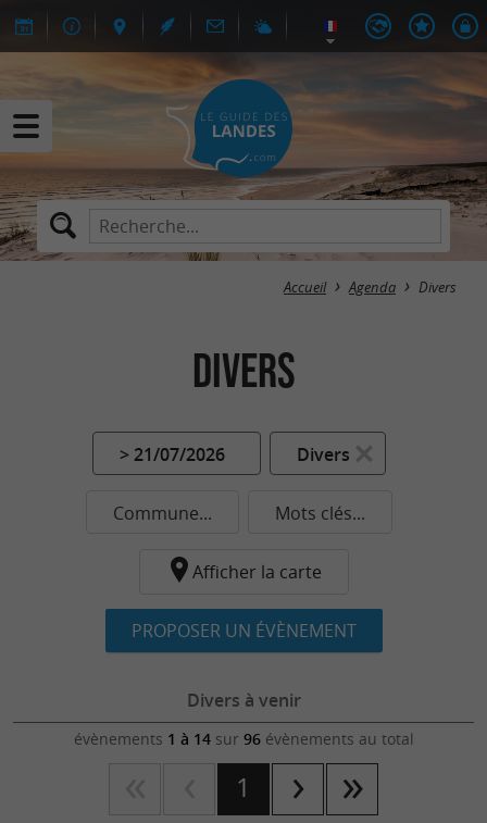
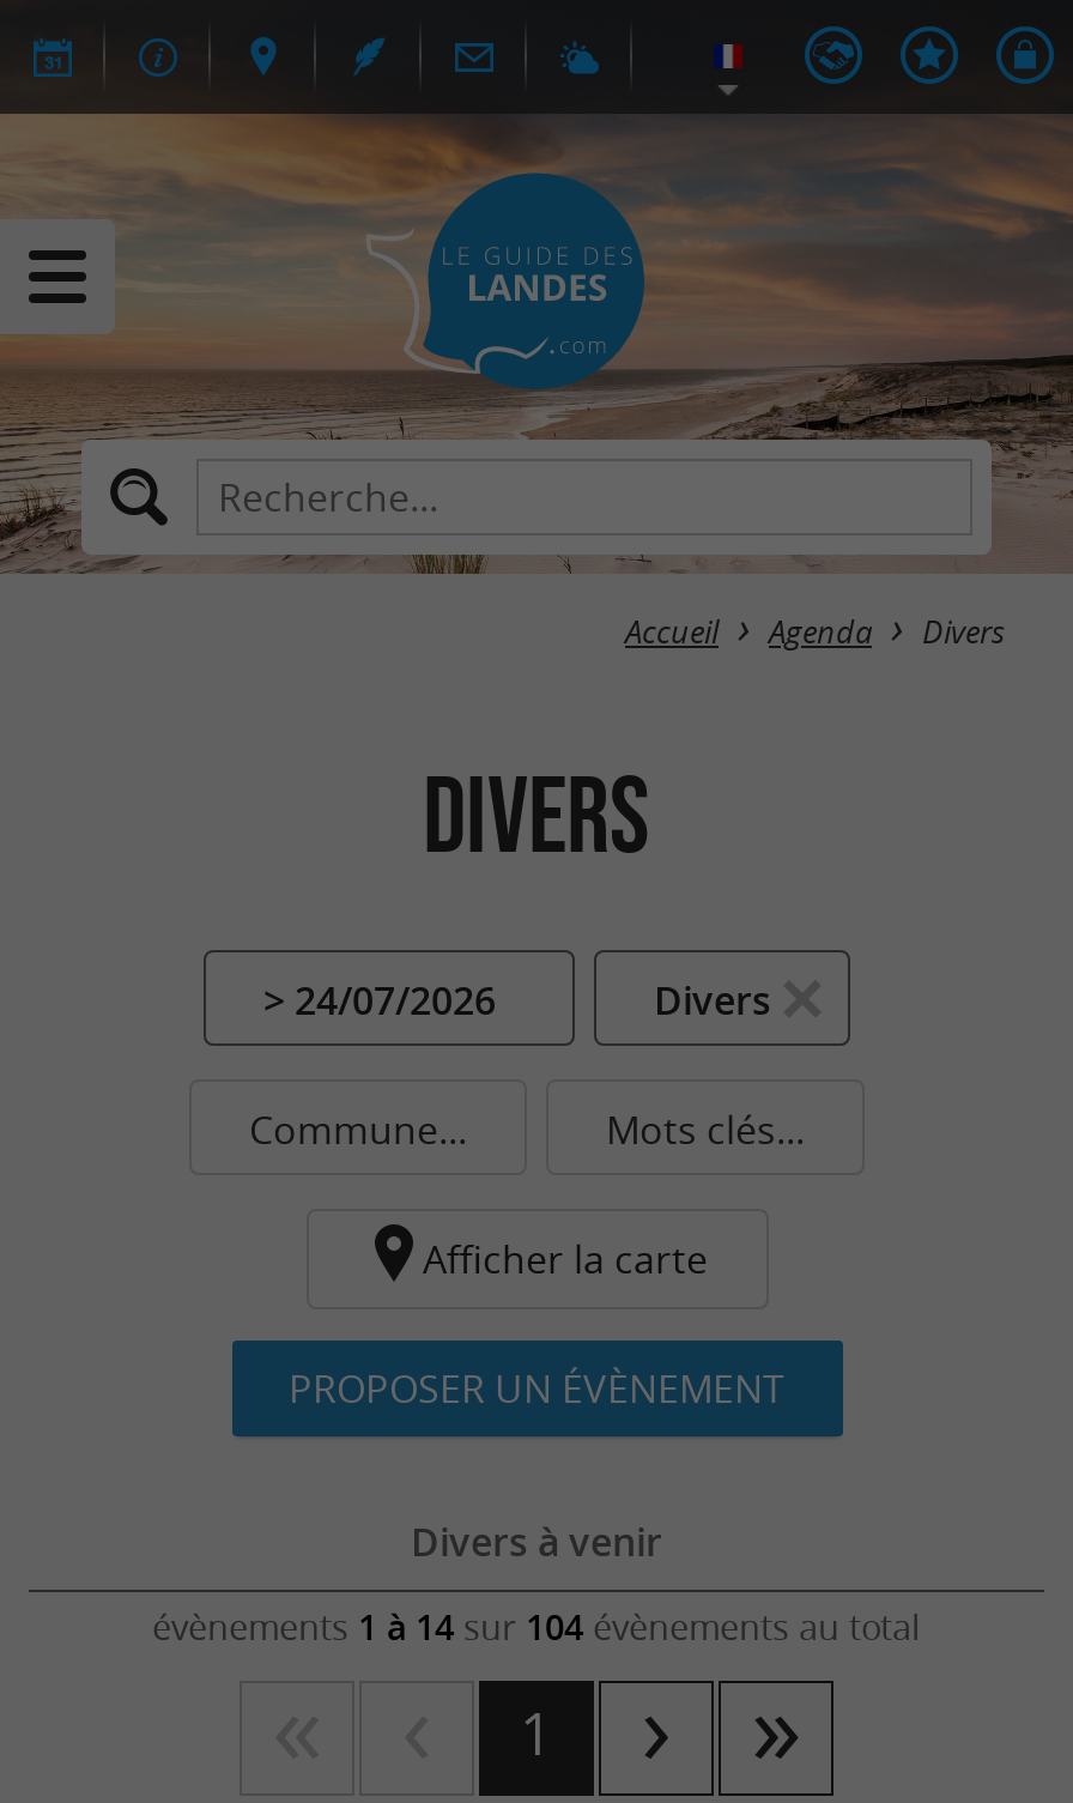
[120,442,225,466] > 21/07/2026 -> [263,974,496,1027] > 24/07/2026
[73,728,414,749] évènements 1 à 14 sur 96 évènements au total -> [152,1604,921,1650] évènements 1 à 14 sur 104 évènements au total

